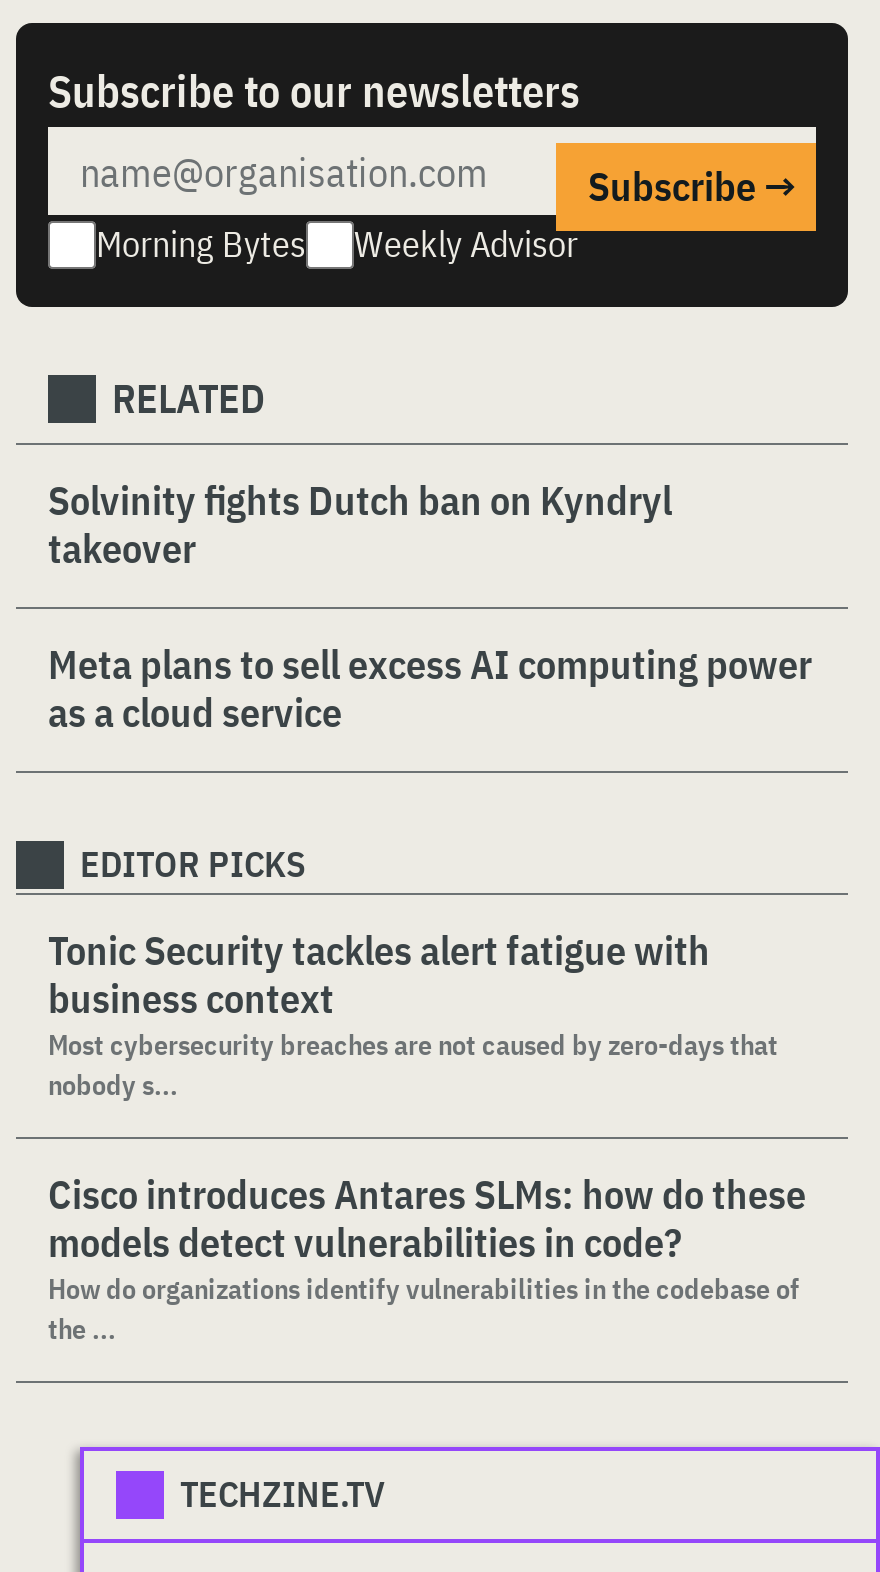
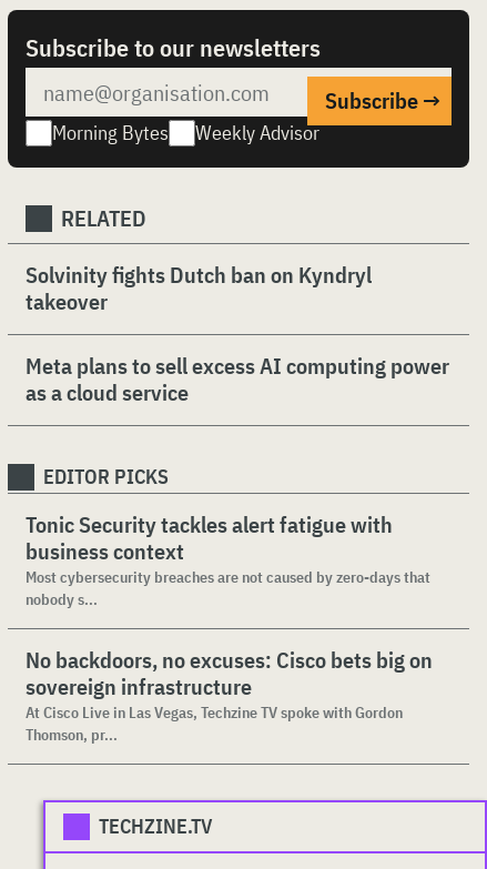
[48,1167,806,1347] Cisco introduces Antares SLMs: how do these | models detect vulnerabilities in code? | How do organizations identify vulnerabilities in the codebase of | the ... -> [26,645,433,745] No backdoors, no excuses: Cisco bets big on | sovereign infrastructure | At Cisco Live in Las Vegas, Techzine TV spoke with Gordon | Thomson, pr...

